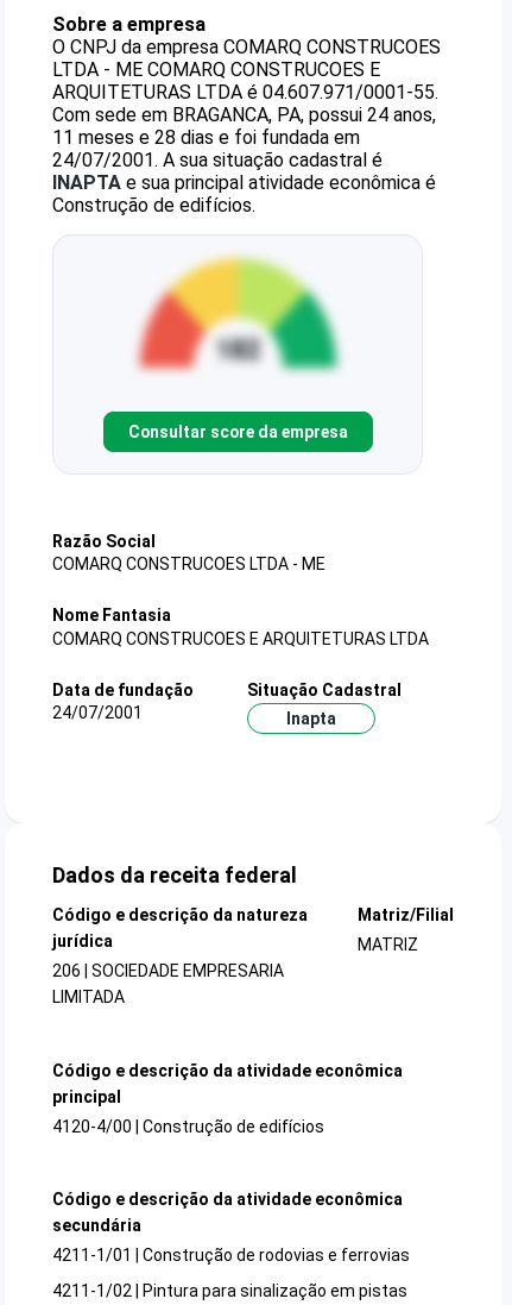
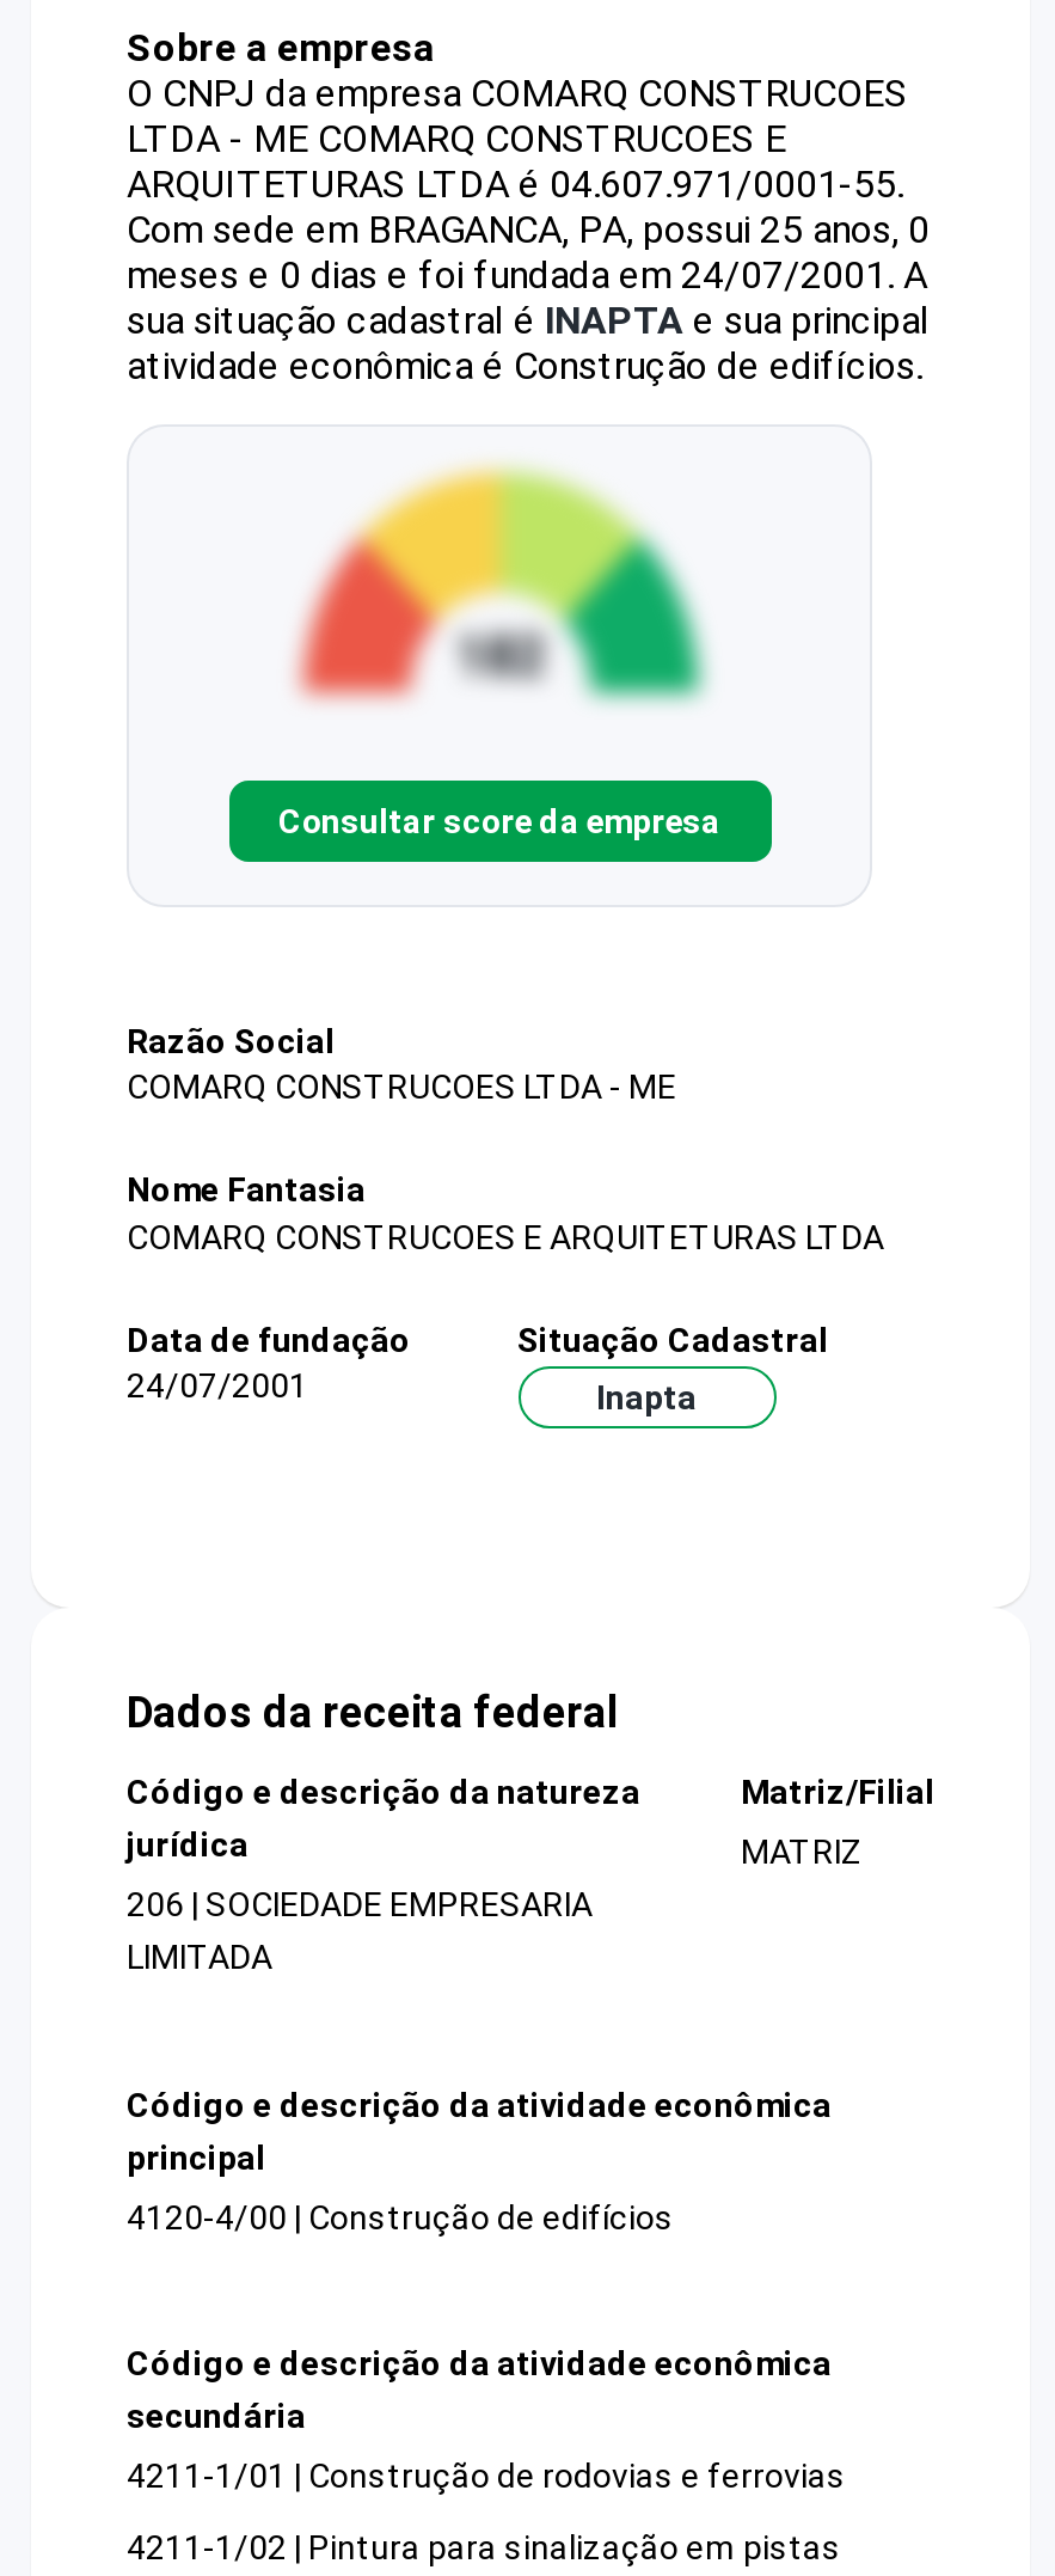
[52,103,436,217] Com sede em BRAGANCA, PA, possui 24 anos, | 11 meses e 28 dias e foi fundada em | 24/07/2001. A sua situação cadastral é | INAPTA e sua principal atividade econômica é | Construção de edifícios. -> [127,207,930,388] Com sede em BRAGANCA, PA, possui 25 anos, 0 | meses e 0 dias e foi fundada em 24/07/2001. A | sua situação cadastral é INAPTA e sua principal | atividade econômica é Construção de edifícios.

